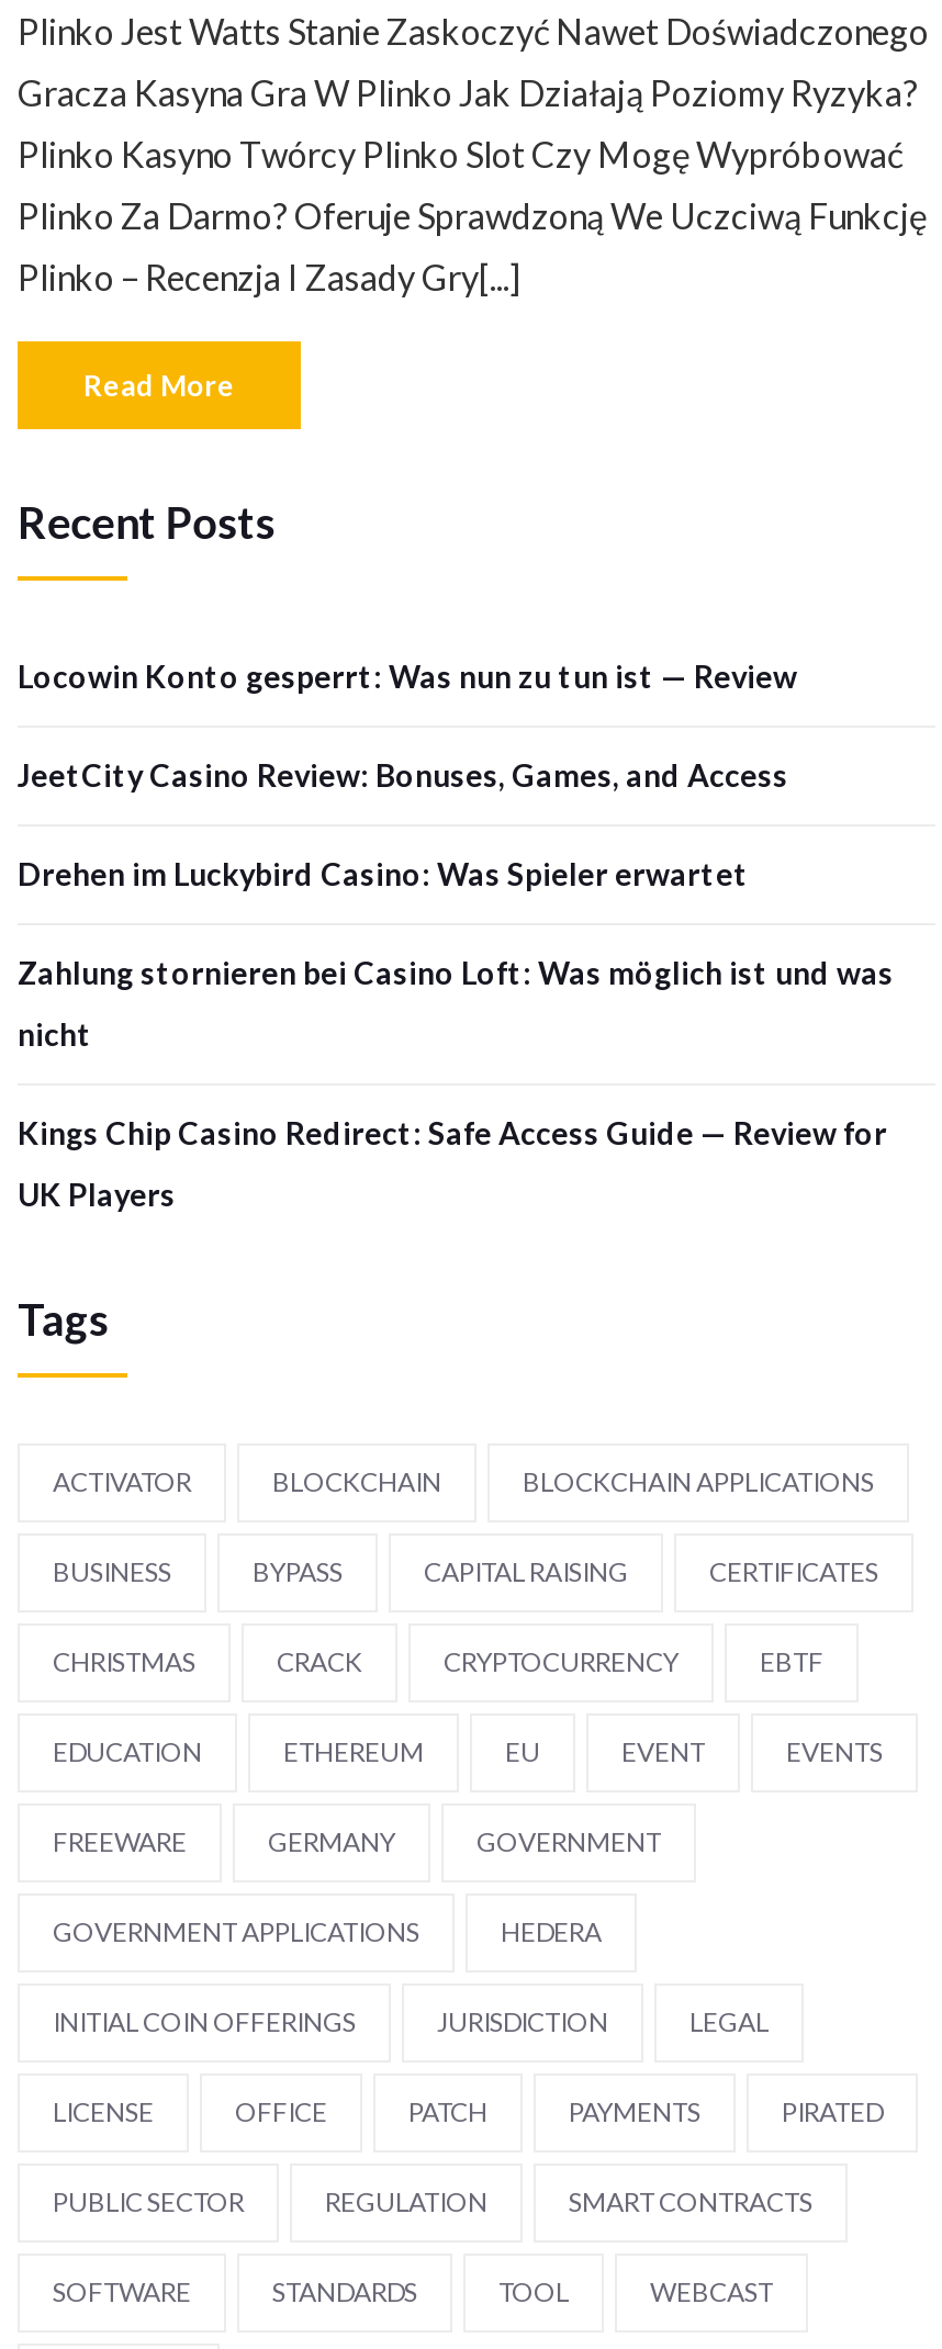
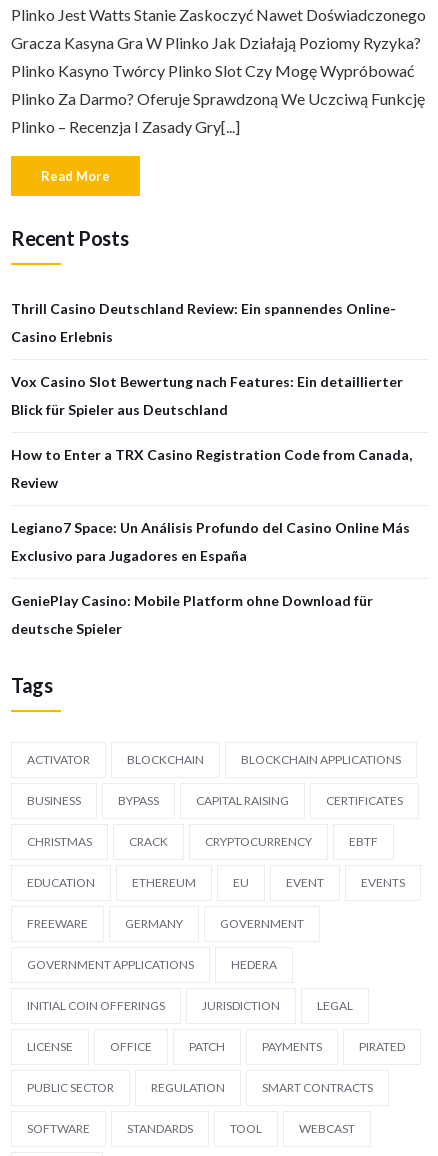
[18,658,894,1213] Locowin Konto gesperrt: Was nun zu tun ist — Review | JeetCity Casino Review: Bonuses, Games, and Access | Drehen im Luckybird Casino: Was Spieler erwartet | Zahlung stornieren bei Casino Loft: Was möglich ist und was | nicht | Kings Chip Casino Redirect: Safe Access Guide — Review for | UK Players -> [11,300,412,637] Thrill Casino Deutschland Review: Ein spannendes Online- | Casino Erlebnis | Vox Casino Slot Bewertung nach Features: Ein detaillierter | Blick für Spieler aus Deutschland | How to Enter a TRX Casino Registration Code from Canada, | Review | Legiano7 Space: Un Análisis Profundo del Casino Online Más | Exclusivo para Jugadores en España | GeniePlay Casino: Mobile Platform ohne Download für | deutsche Spieler

